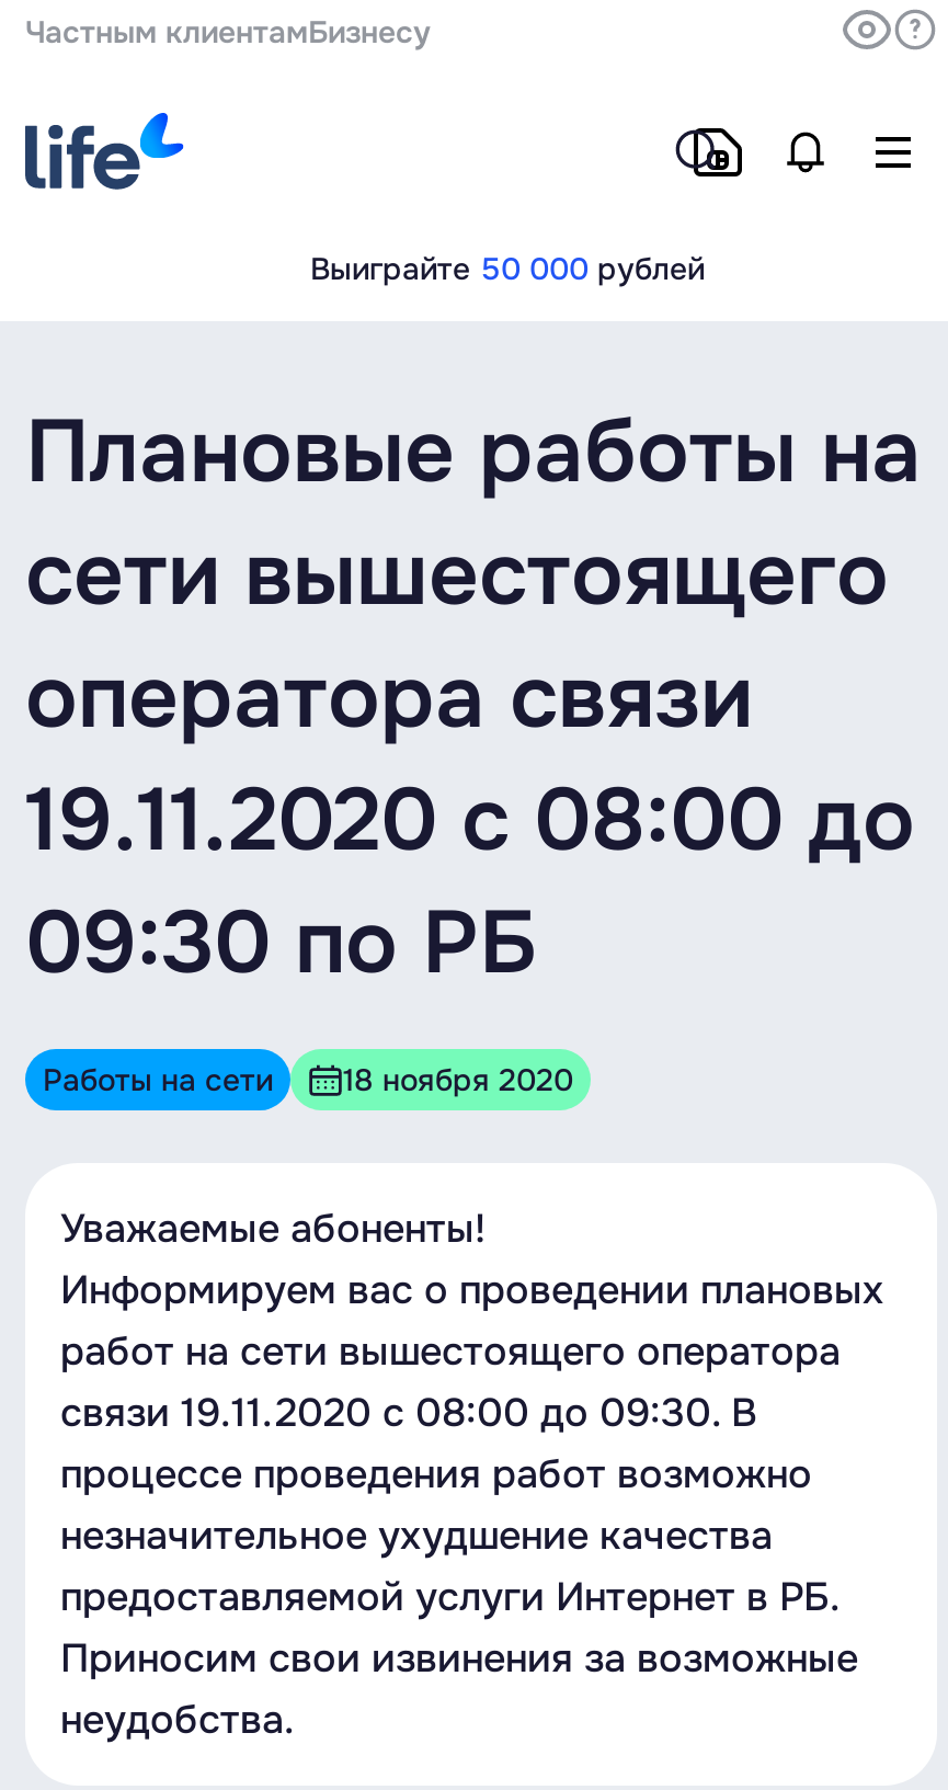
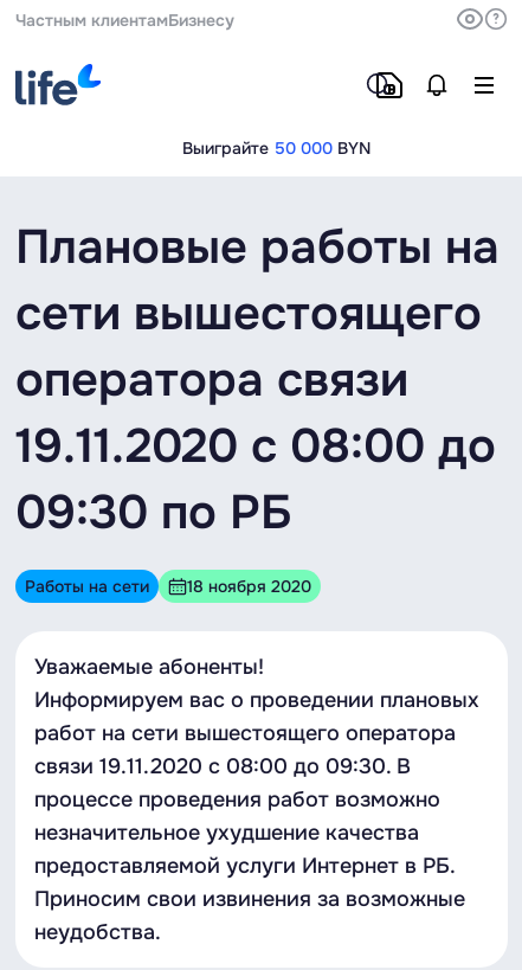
[310,249,705,288] Выиграйте 50 000 рублей -> [182,137,370,159] Выиграйте 50 000 BYN

